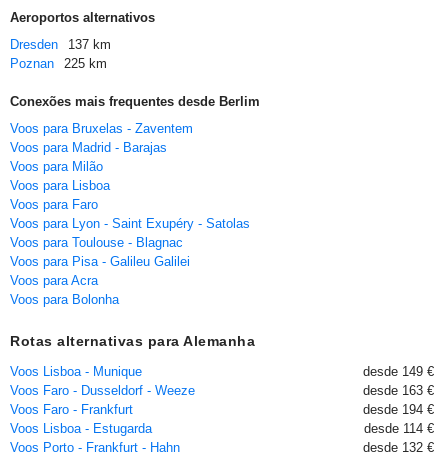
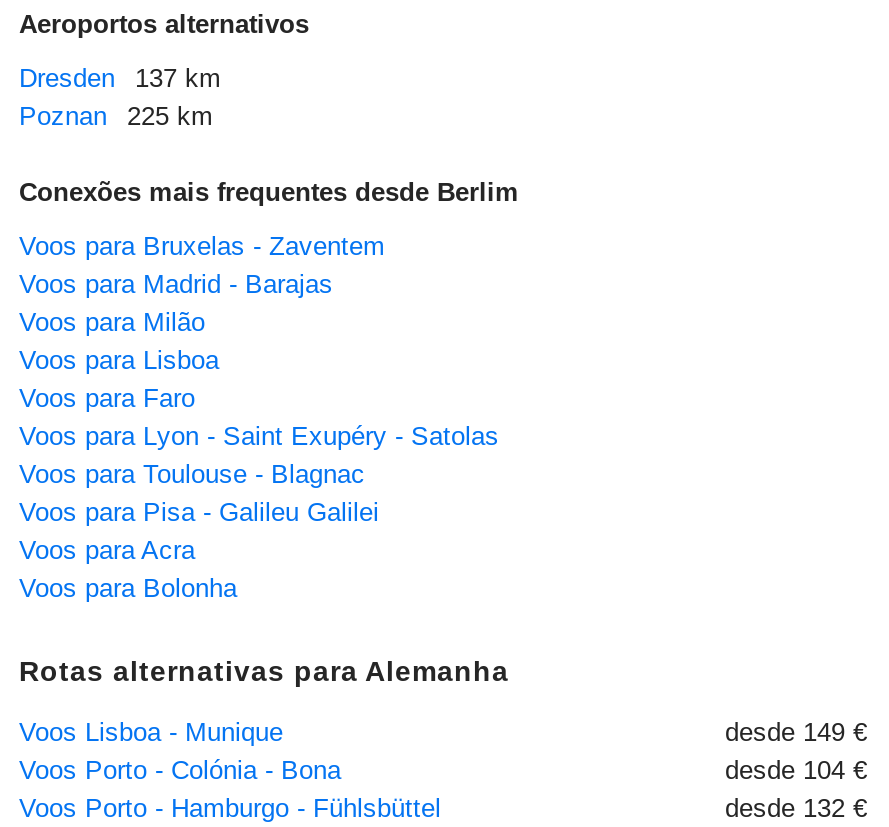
[10,383,434,455] Voos Faro - Dusseldorf - Weeze | desde 163 € | Voos Faro - Frankfurt | desde 194 € | Voos Lisboa - Estugarda | desde 114 € | Voos Porto - Frankfurt - Hahn -> [19,755,867,823] Voos Porto - Colónia - Bona | desde 104 € | Voos Porto - Hamburgo - Fühlsbüttel

